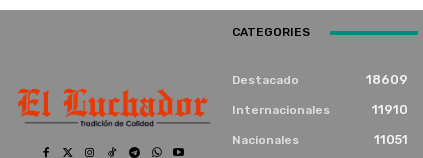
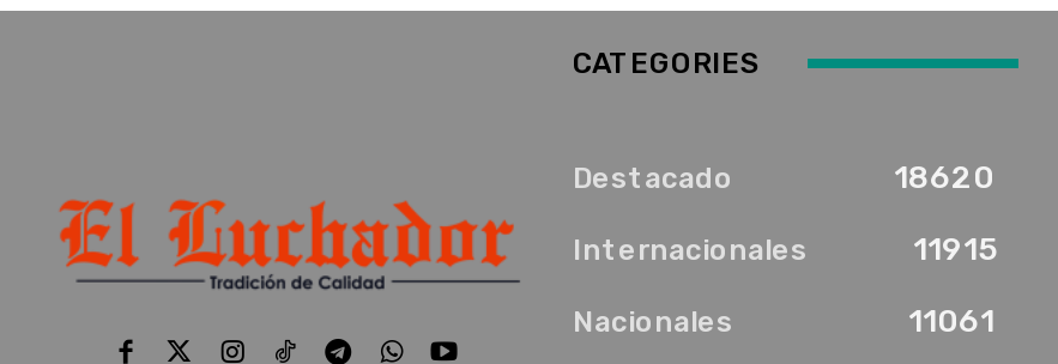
[366,72,408,87] 18609 -> [894,158,994,194] 18620
[372,102,408,117] 11910 -> [913,230,994,266] 11915
[374,132,408,147] 11051 -> [908,302,994,338] 11061

